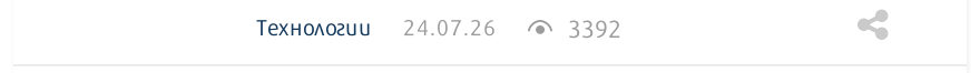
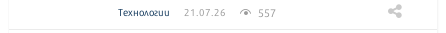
[403,9,621,44] 24.07.26 | 3392 -> [184,4,276,20] 21.07.26 | 557

